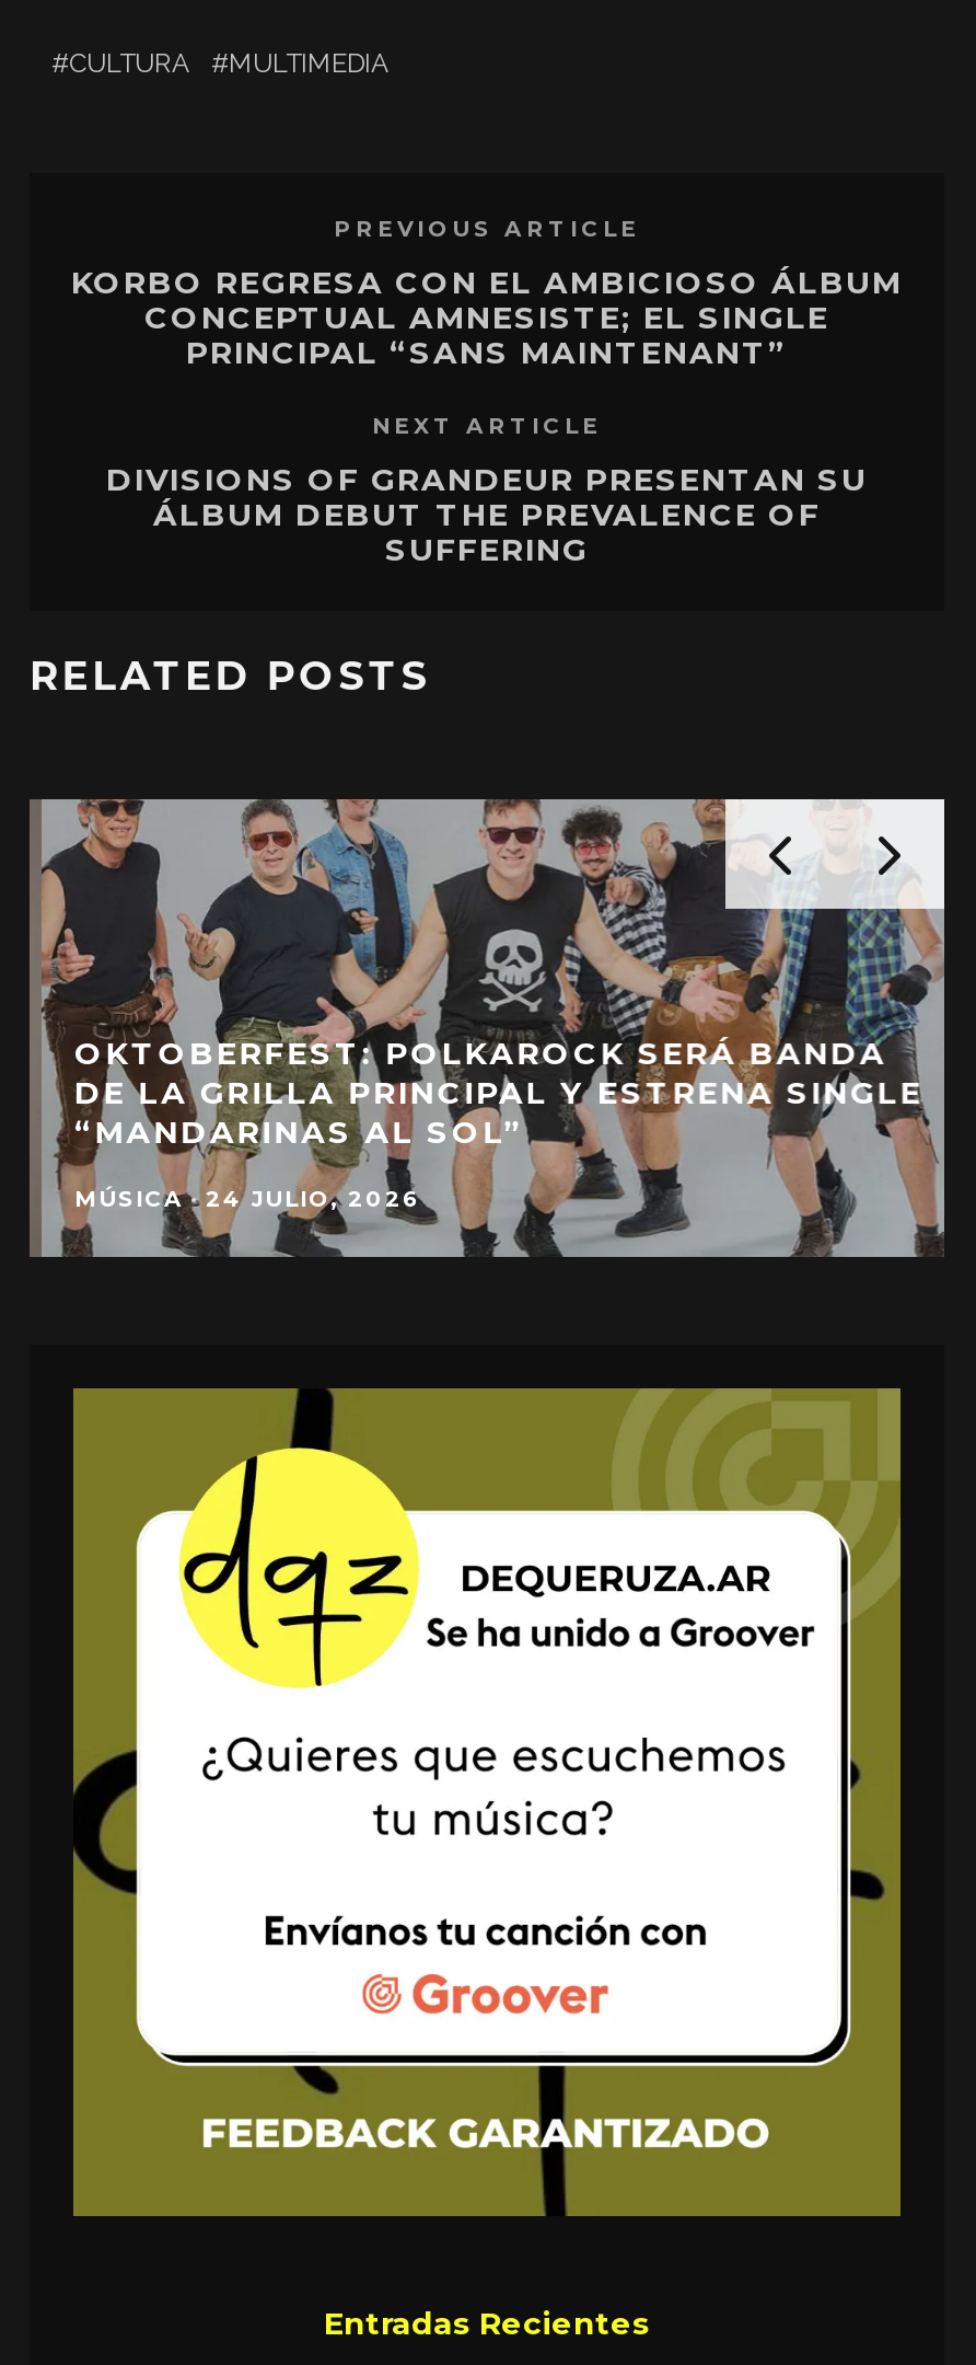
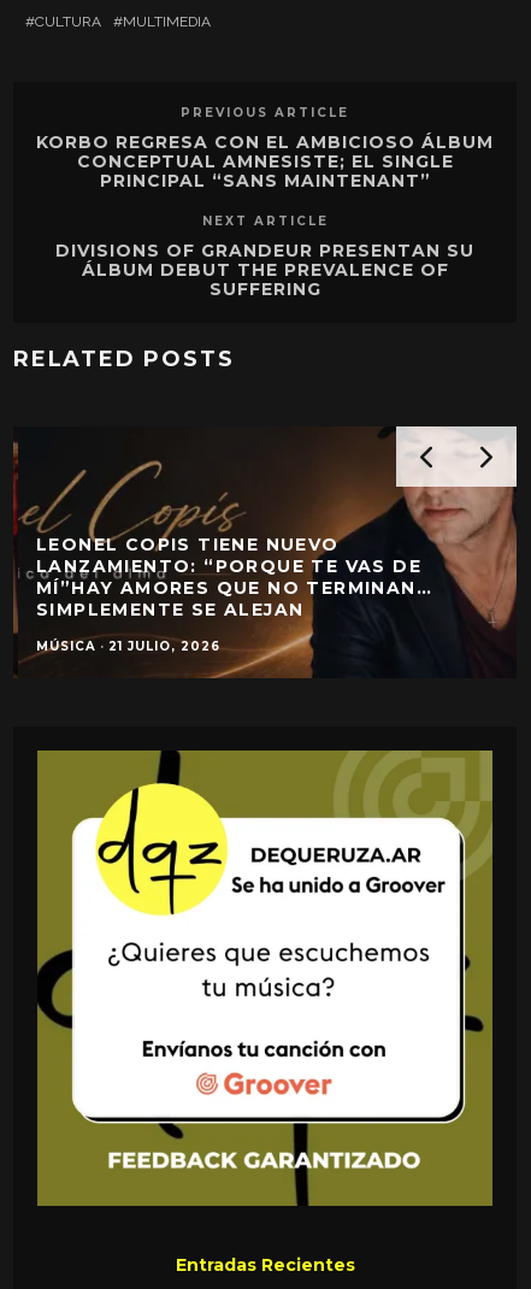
[27,797,946,1259] [image] | OKTOBERFEST: POLKAROCK SERÁ BANDA | DE LA GRILLA PRINCIPAL Y ESTRENA SINGLE | “MANDARINAS AL SOL” -> [13,426,517,678] [image] | LEONEL COPIS TIENE NUEVO | LANZAMIENTO: “PORQUE TE VAS DE | MÍ”HAY AMORES QUE NO TERMINAN… | SIMPLEMENTE SE ALEJAN
[63,1184,408,1212] MÚSICA · 24 JULIO, 2026 -> [32,638,216,654] MÚSICA · 21 JULIO, 2026

